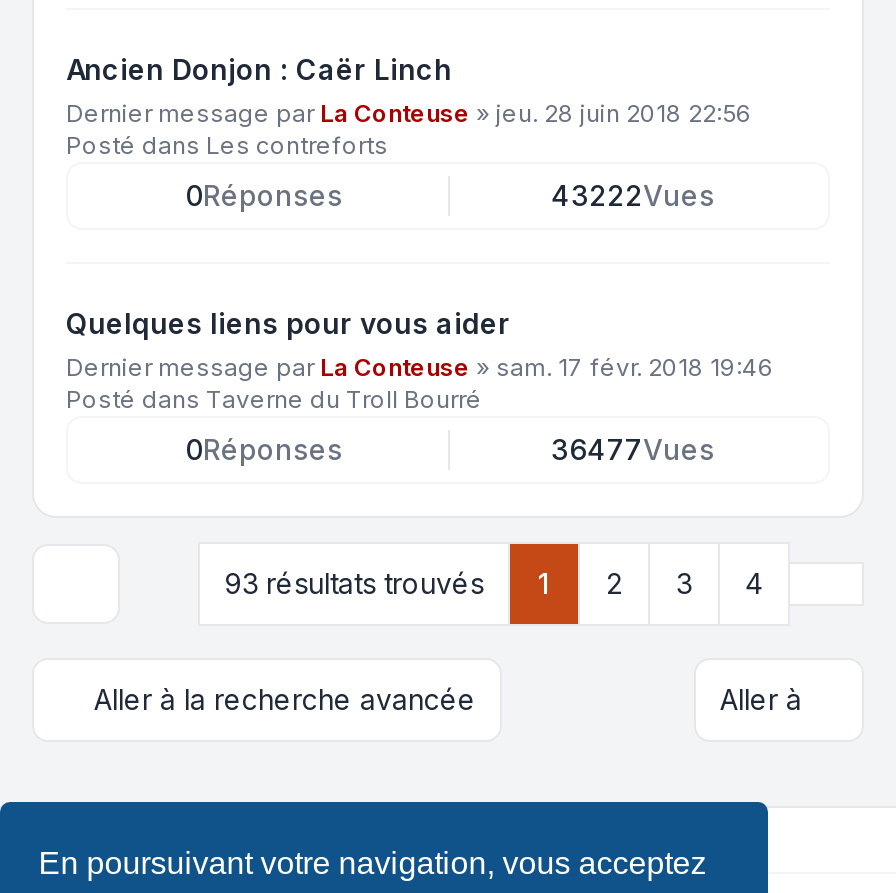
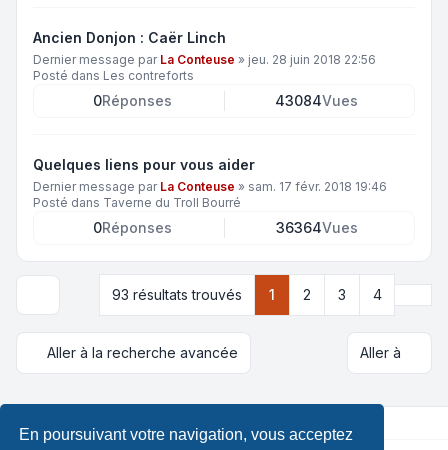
[551,178,715,212] 43222Vues -> [275,92,358,109] 43084Vues
[551,432,715,466] 36477Vues -> [275,219,357,236] 36364Vues

